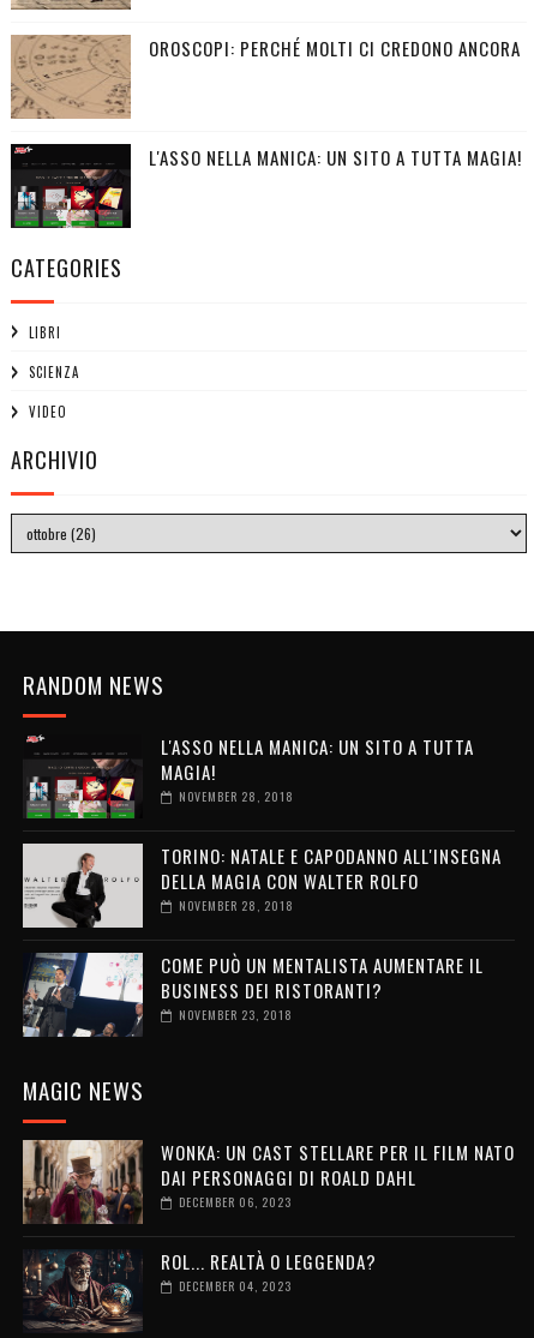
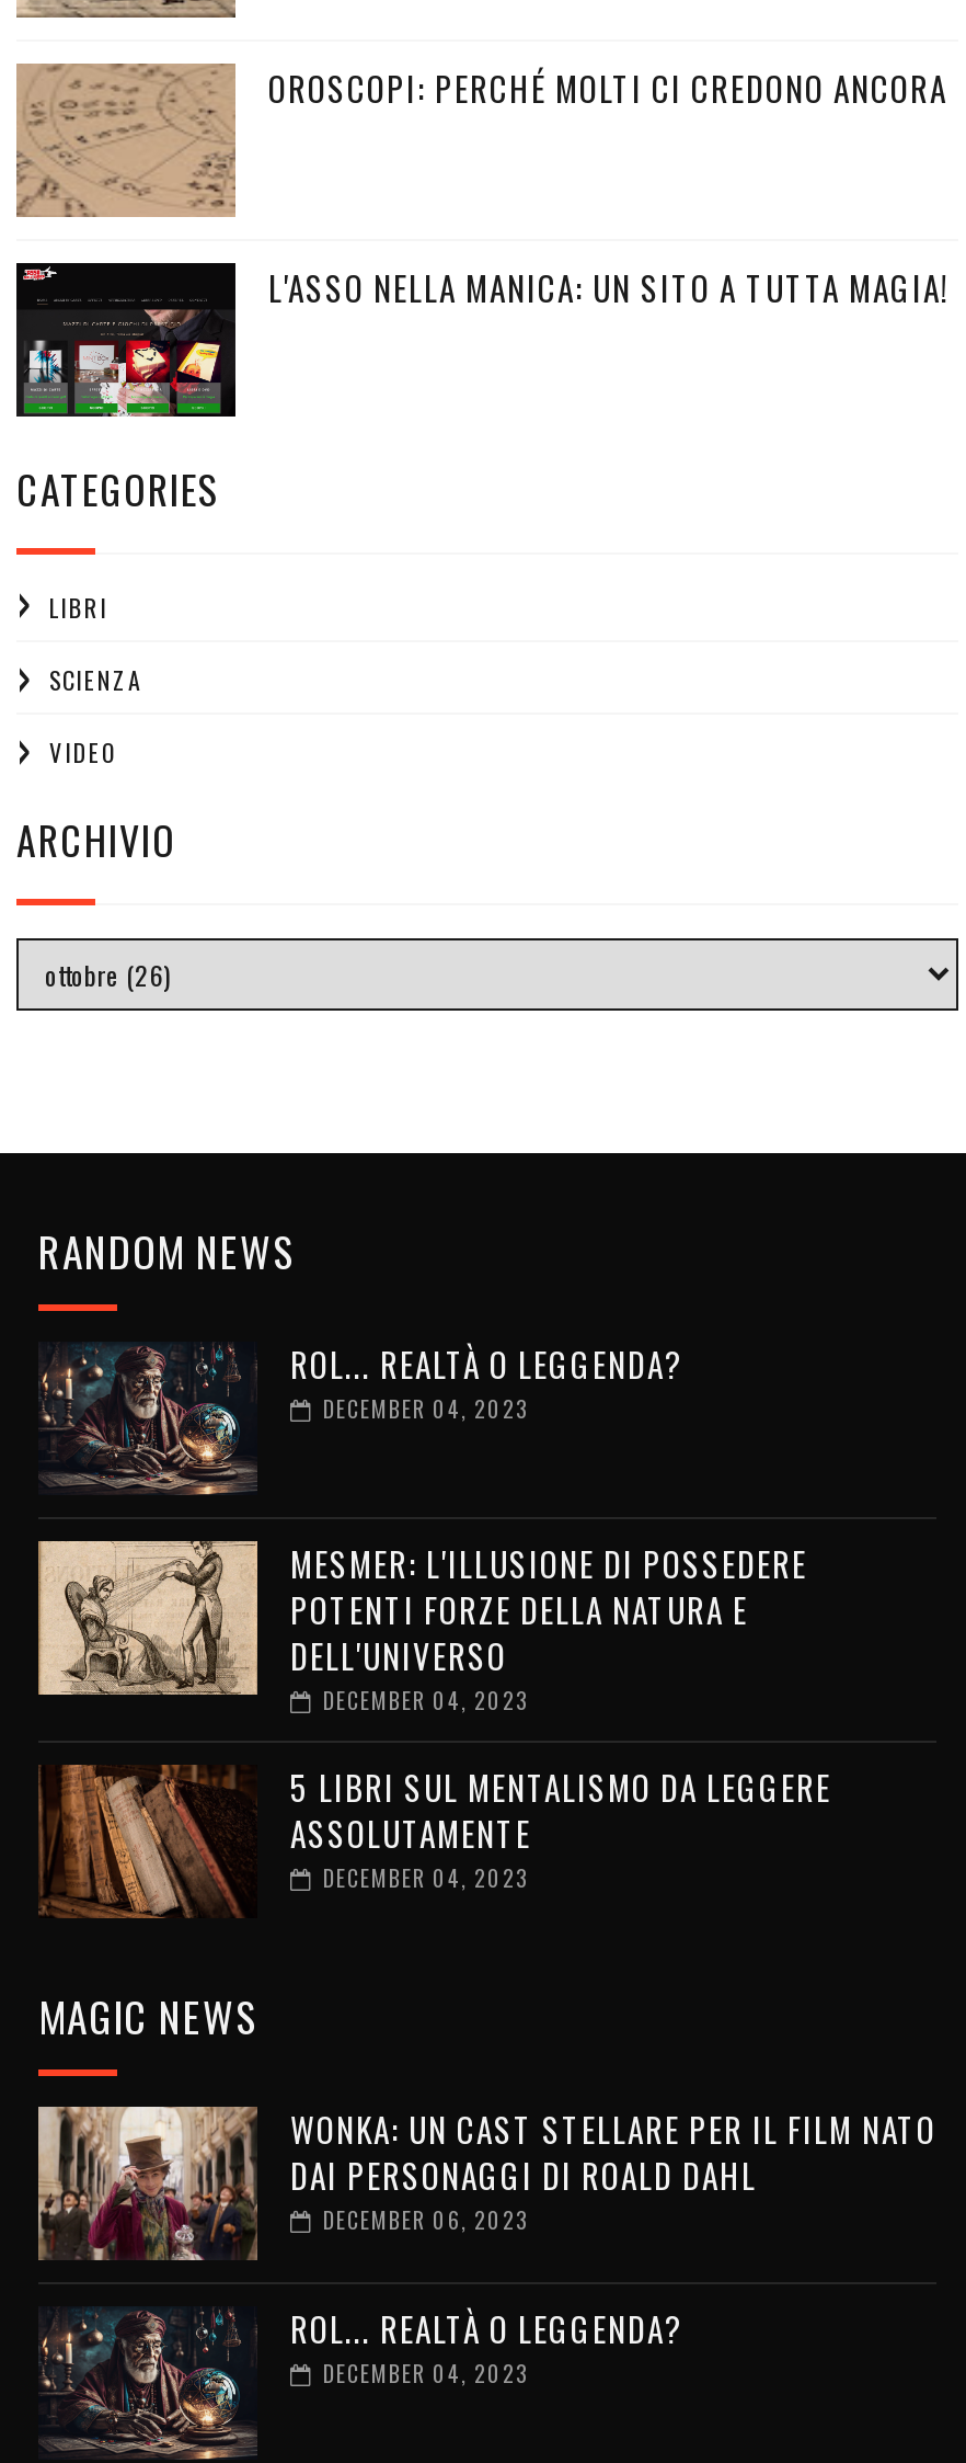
[26,734,474,820] [image] | L'ASSO NELLA MANICA: UN SITO A TUTTA | MAGIA! | NOVEMBER 28, 2018 -> [41,1340,685,1497] [image] | ROL... REALTÀ O LEGGENDA? | DECEMBER 04, 2023
[22,843,502,929] [image] | TORINO: NATALE E CAPODANNO ALL'INSEGNA | DELLA MAGIA CON WALTER ROLFO | NOVEMBER 28, 2018 -> [36,1539,807,1717] [image] | MESMER: L'ILLUSIONE DI POSSEDERE | POTENTI FORZE DELLA NATURA E | DELL'UNIVERSO | DECEMBER 04, 2023
[22,952,484,1038] [image] | COME PUÒ UN MENTALISTA AUMENTARE IL | BUSINESS DEI RISTORANTI? | NOVEMBER 23, 2018 -> [38,1763,831,1918] [image] | 5 LIBRI SUL MENTALISMO DA LEGGERE | ASSOLUTAMENTE | DECEMBER 04, 2023

